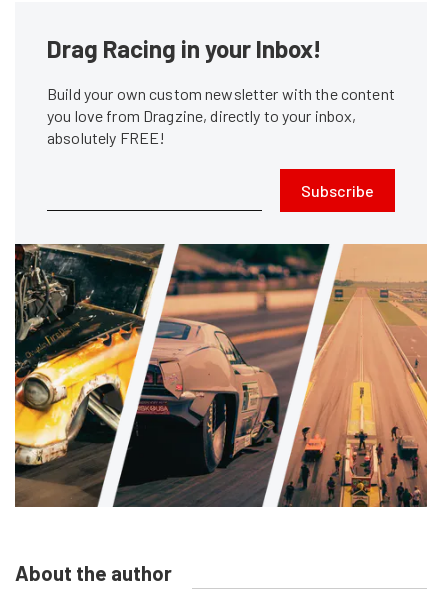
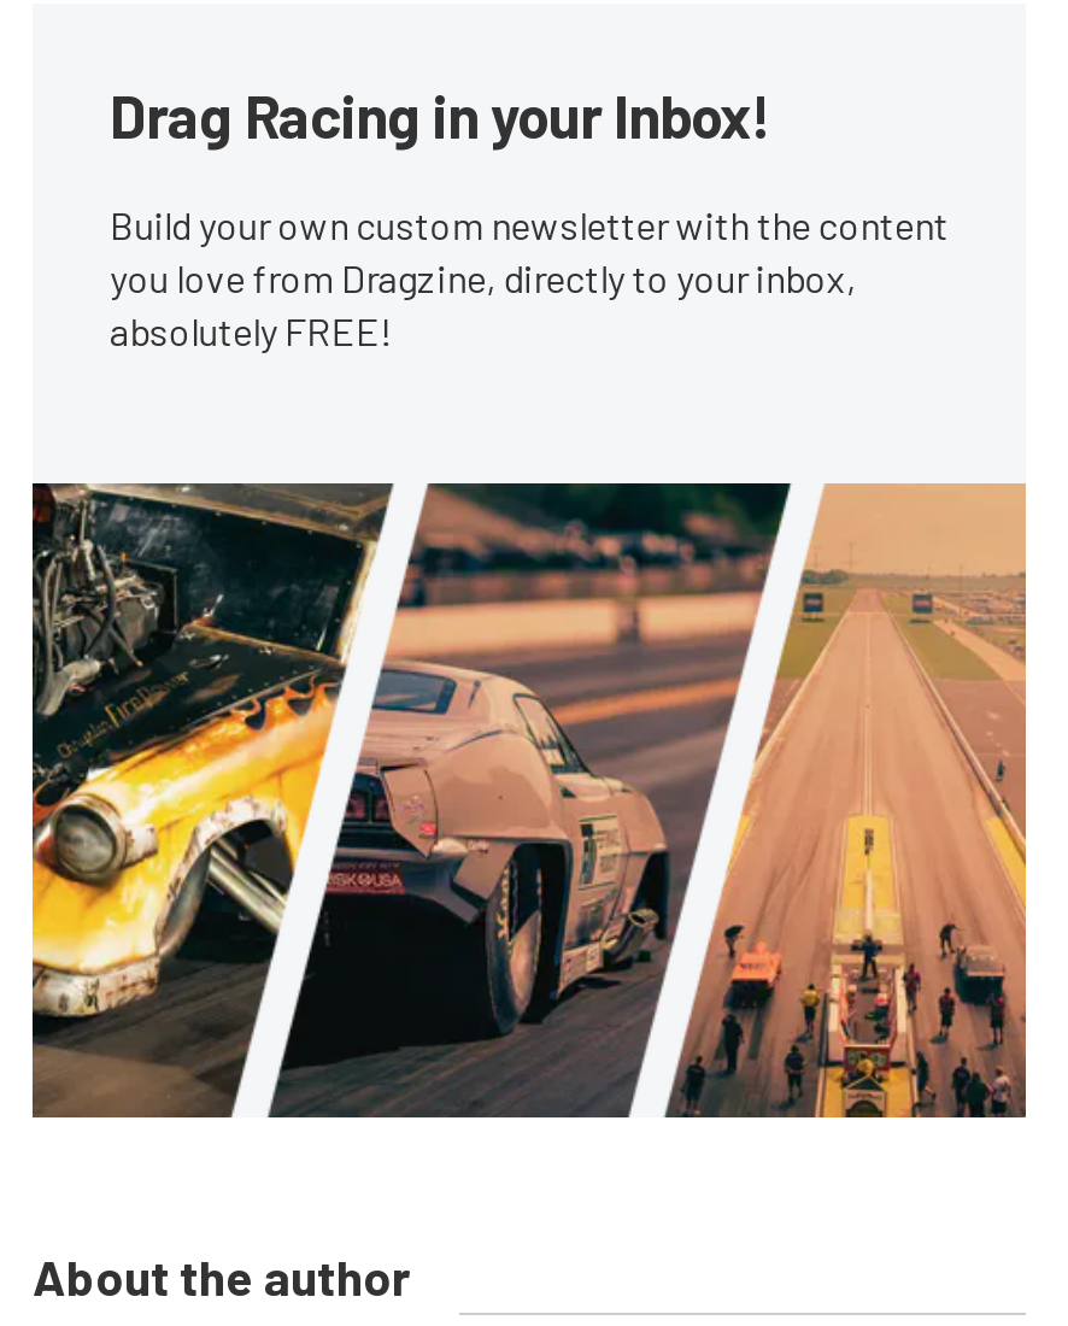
[301,181,374,200] Subscribe -> none

